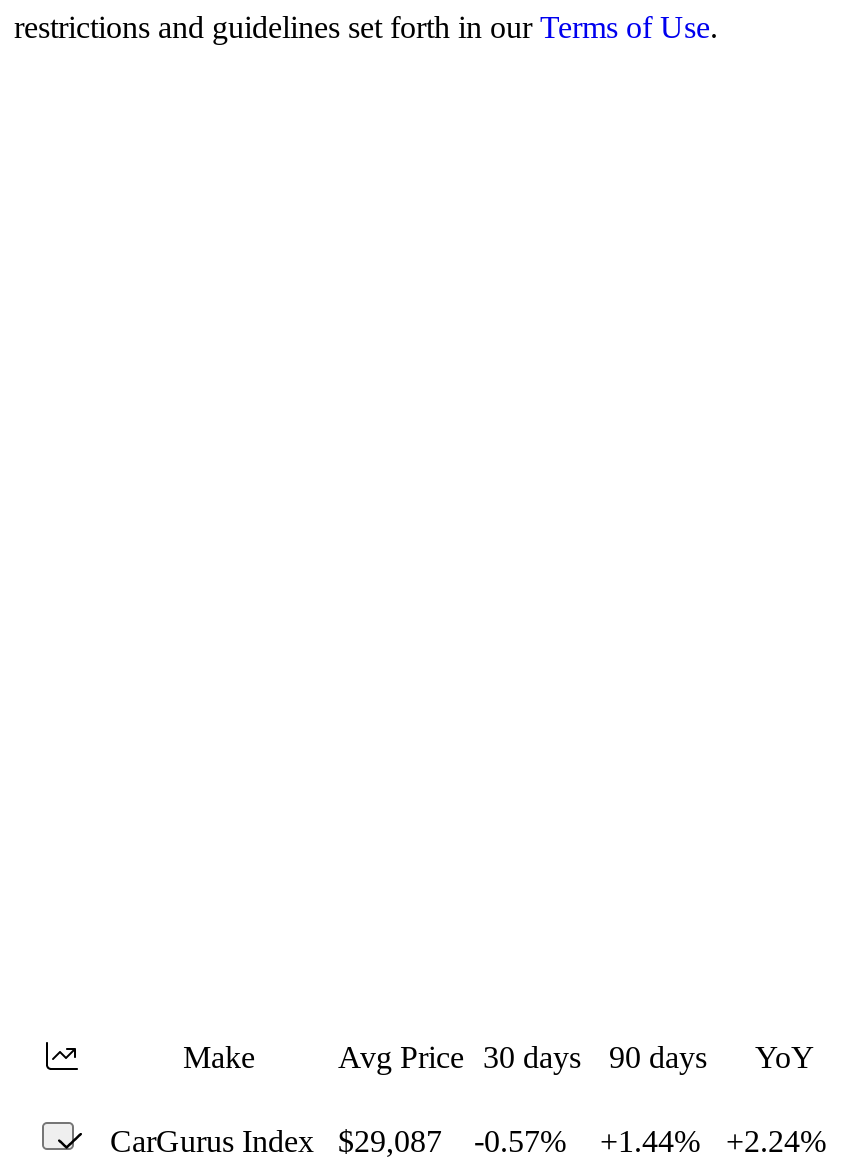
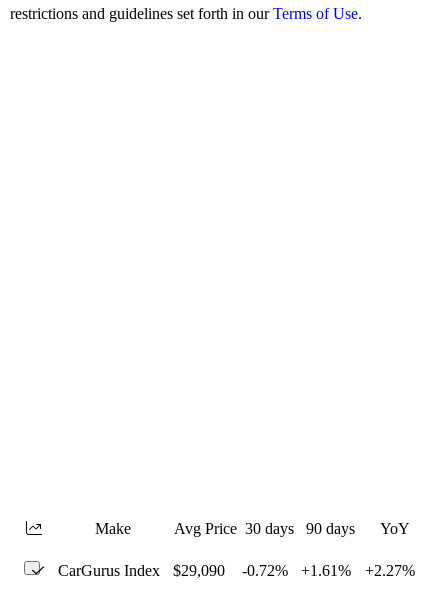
[338,1123,442,1157] $29,087 -> [173,562,225,579] $29,090
[474,1123,566,1157] -0.57% -> [242,562,288,579] -0.72%
[600,1123,700,1157] +1.44% -> [301,562,351,579] +1.61%
[726,1123,826,1157] +2.24% -> [365,562,415,579] +2.27%

